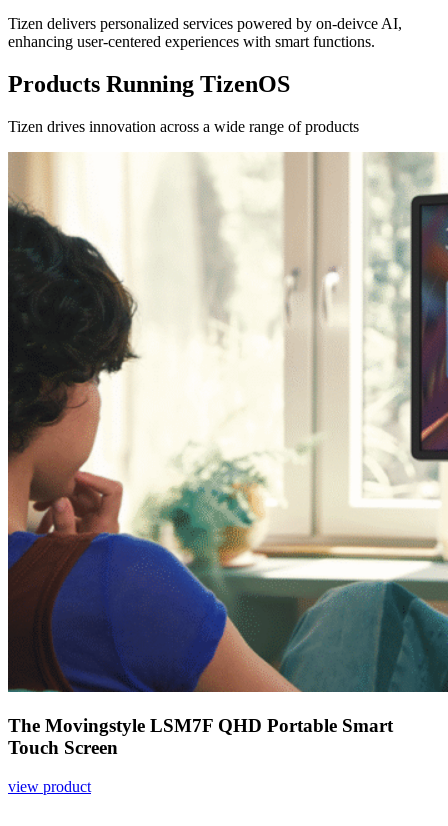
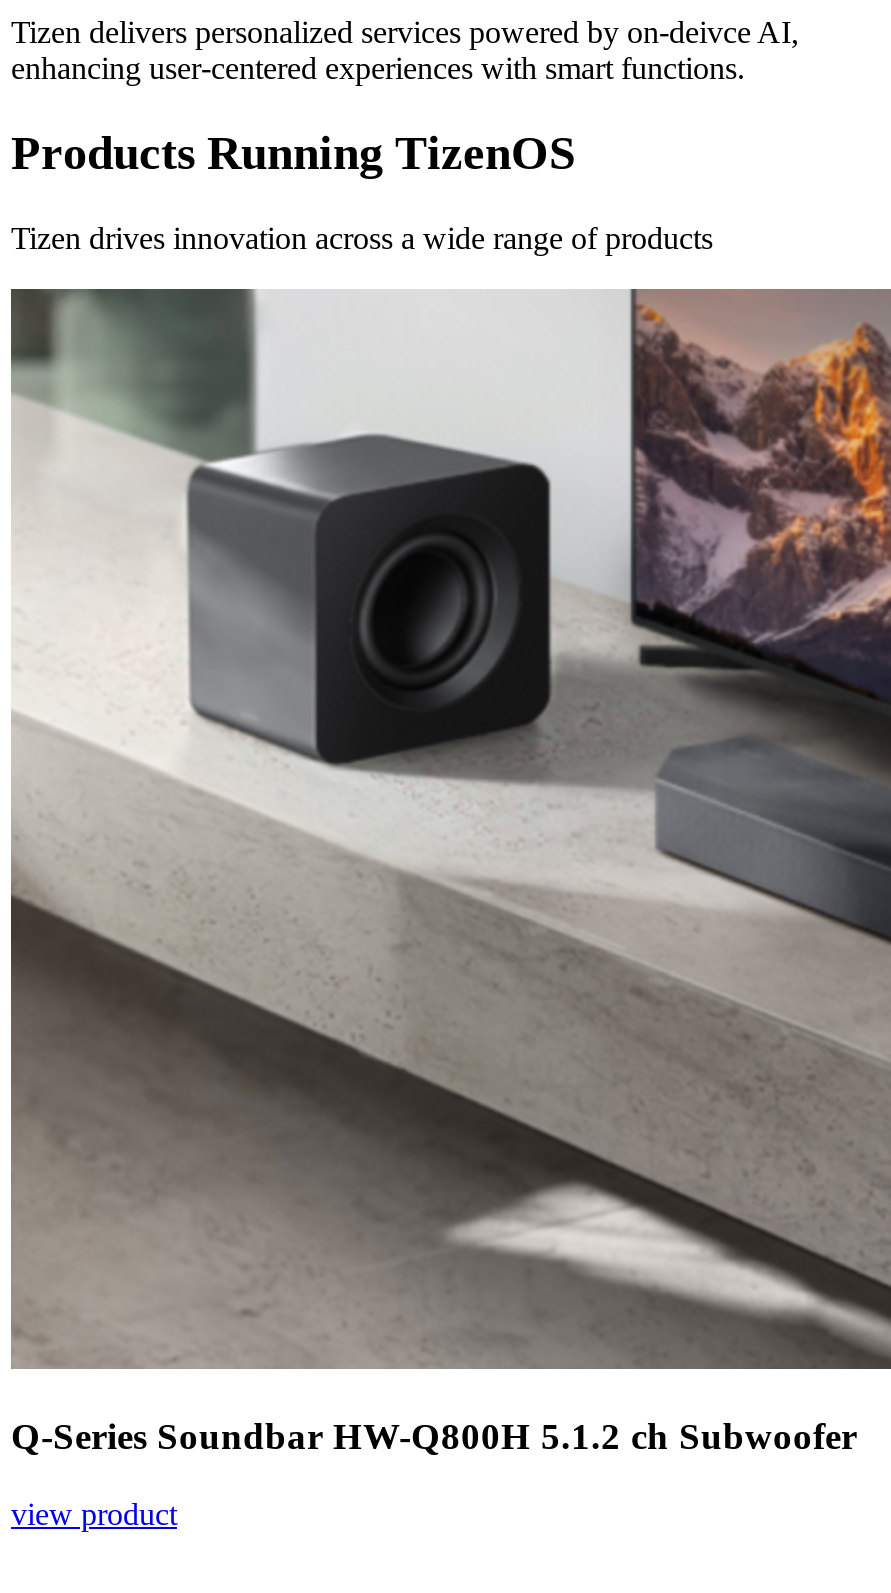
[7,151,445,758] [image] | The Movingstyle LSM7F QHD Portable Smart | Touch Screen -> [9,287,885,1457] [image] | Q-Series Soundbar HW-Q800H 5.1.2 ch Subwoofer

